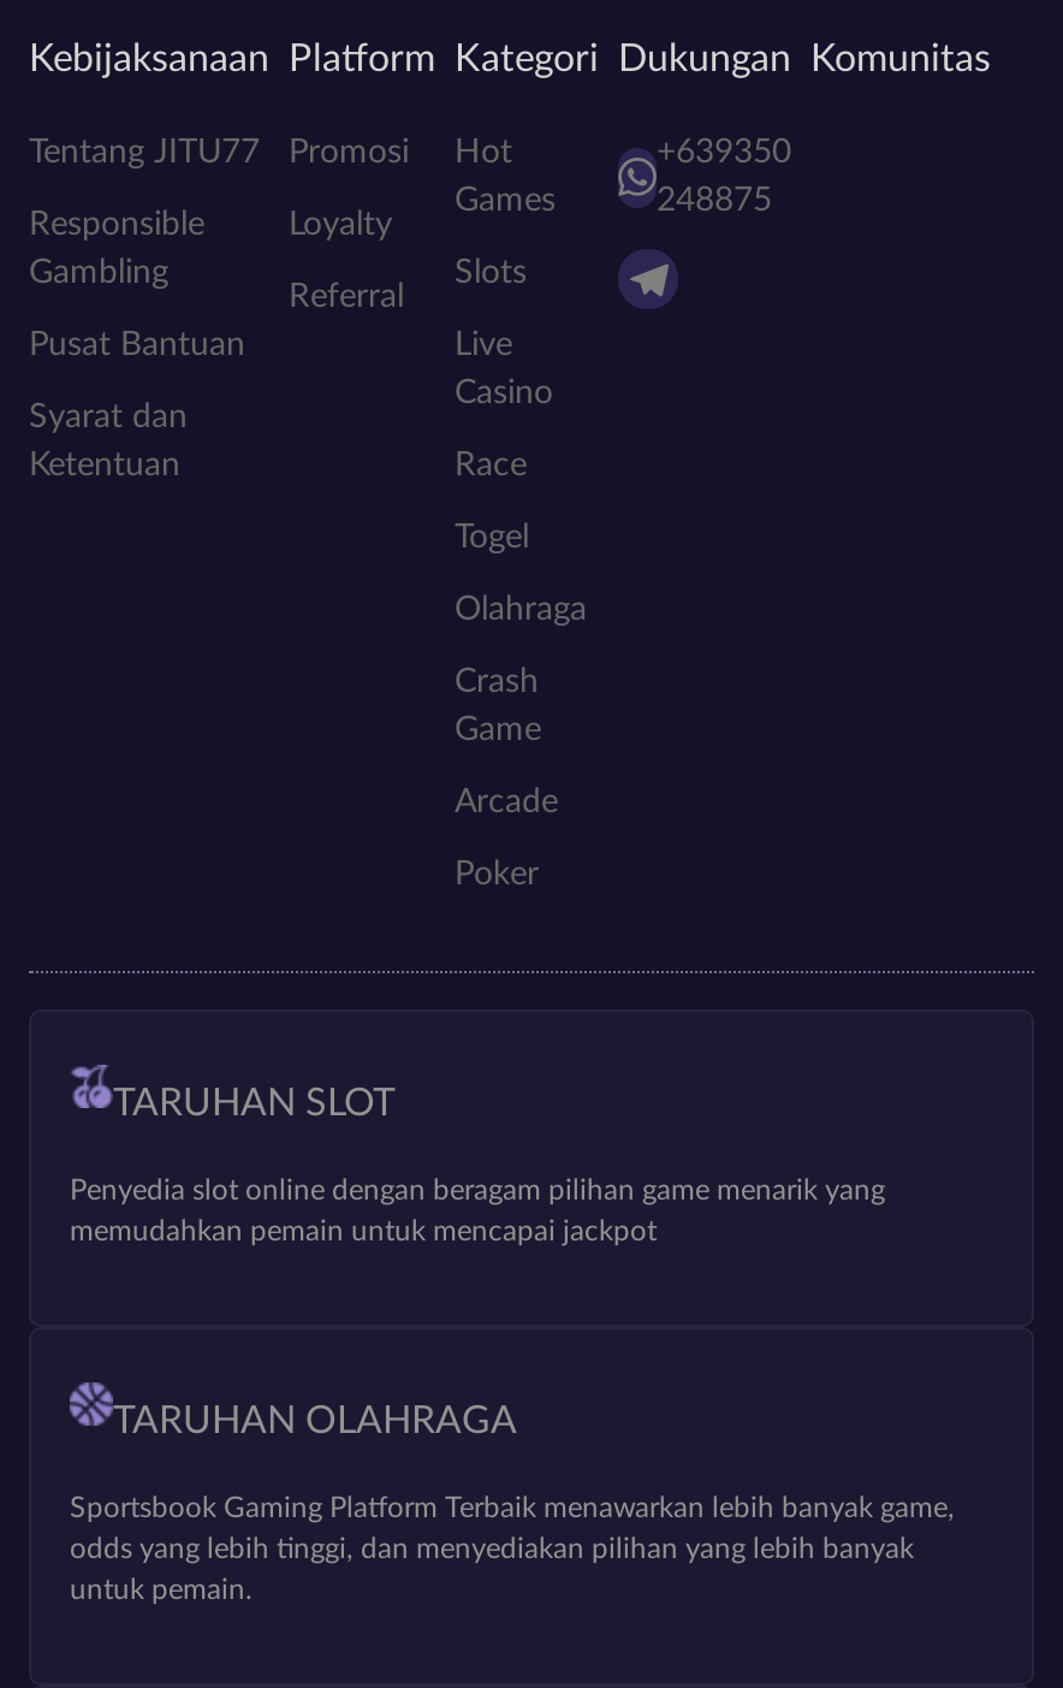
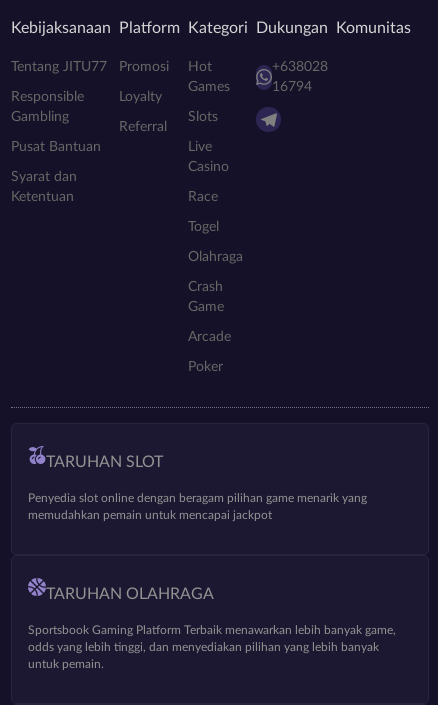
[657,137,791,170] +639350 -> [272,60,328,74] +638028
[657,185,772,218] 248875 -> [272,80,312,94] 16794

